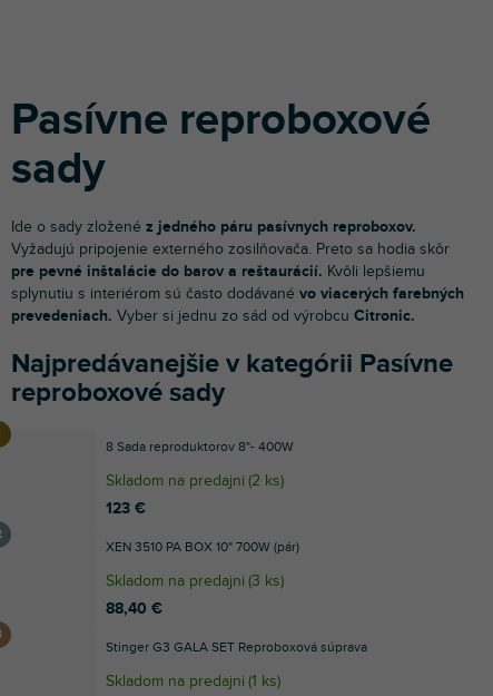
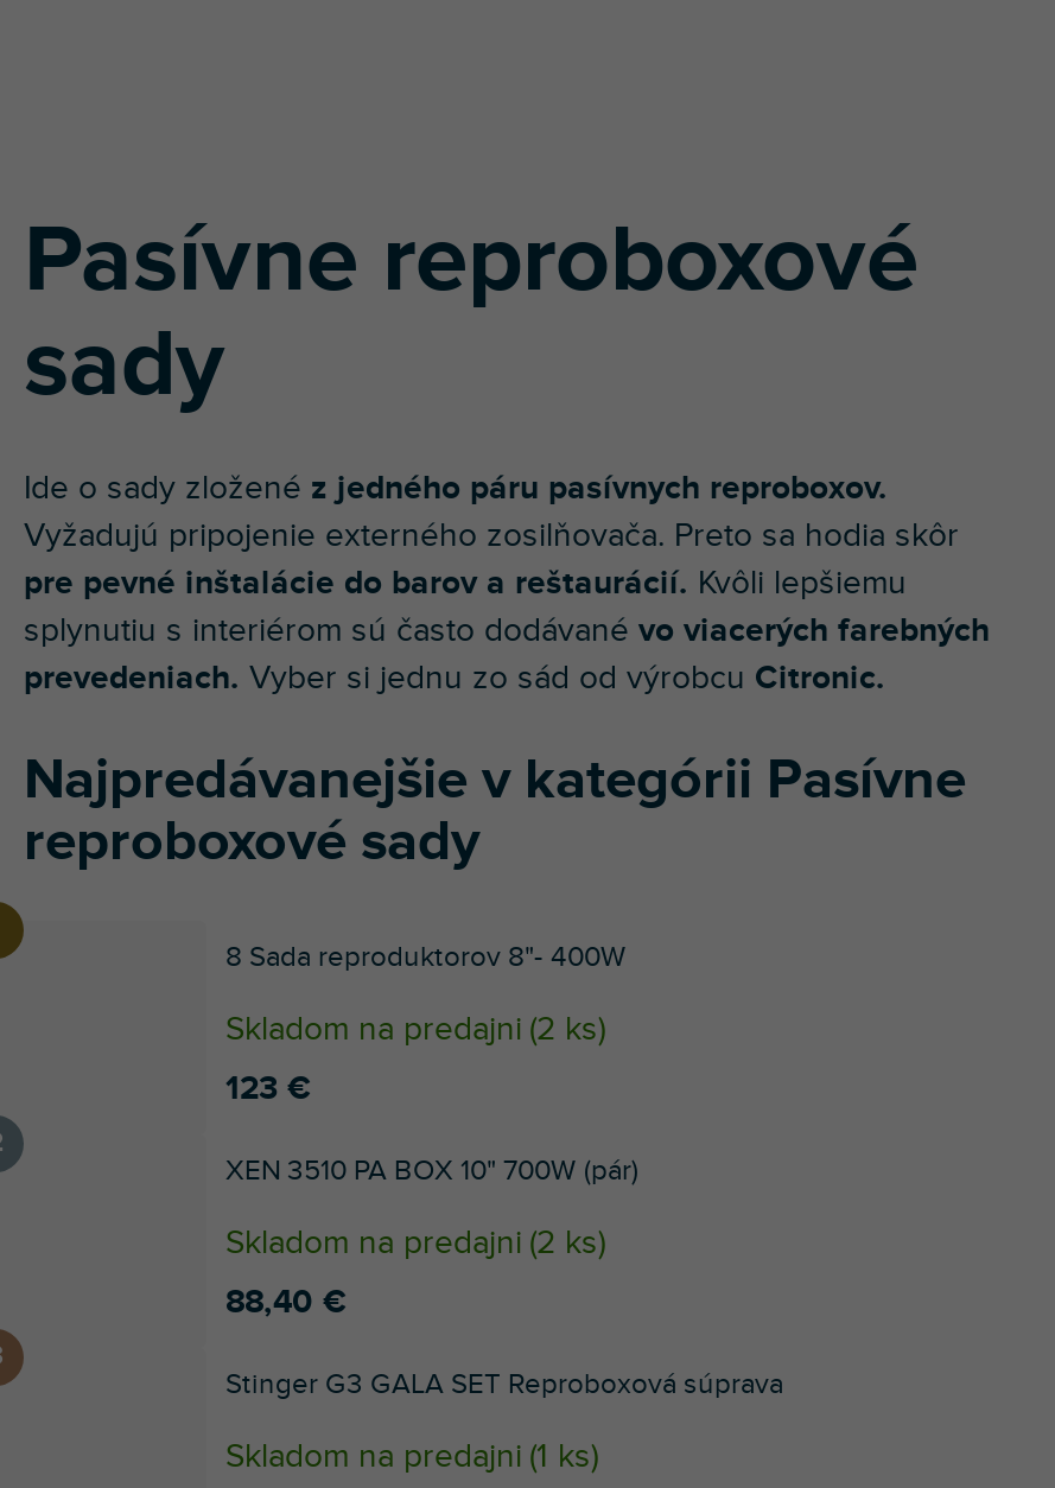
[106,571,284,590] Skladom na predajni (3 ks) -> [225,1222,605,1262] Skladom na predajni (2 ks)

